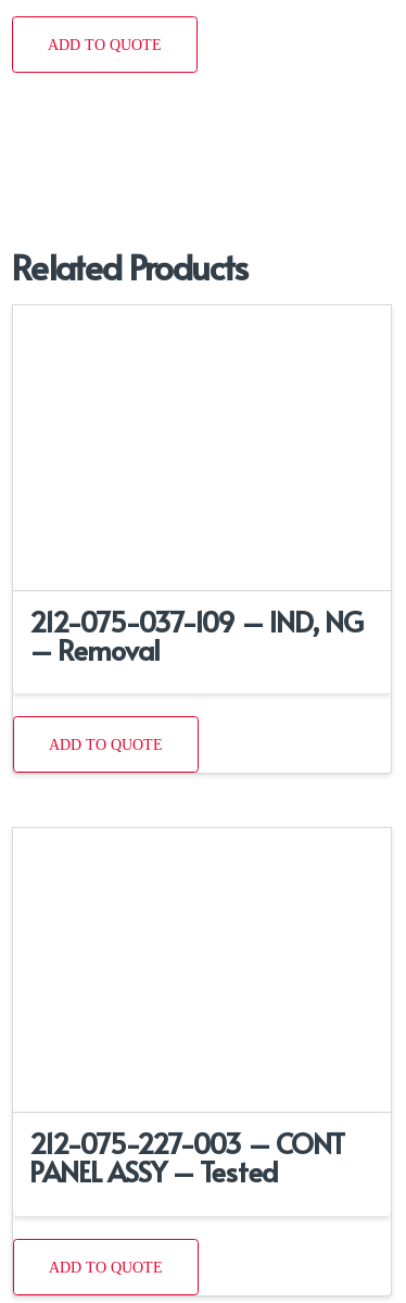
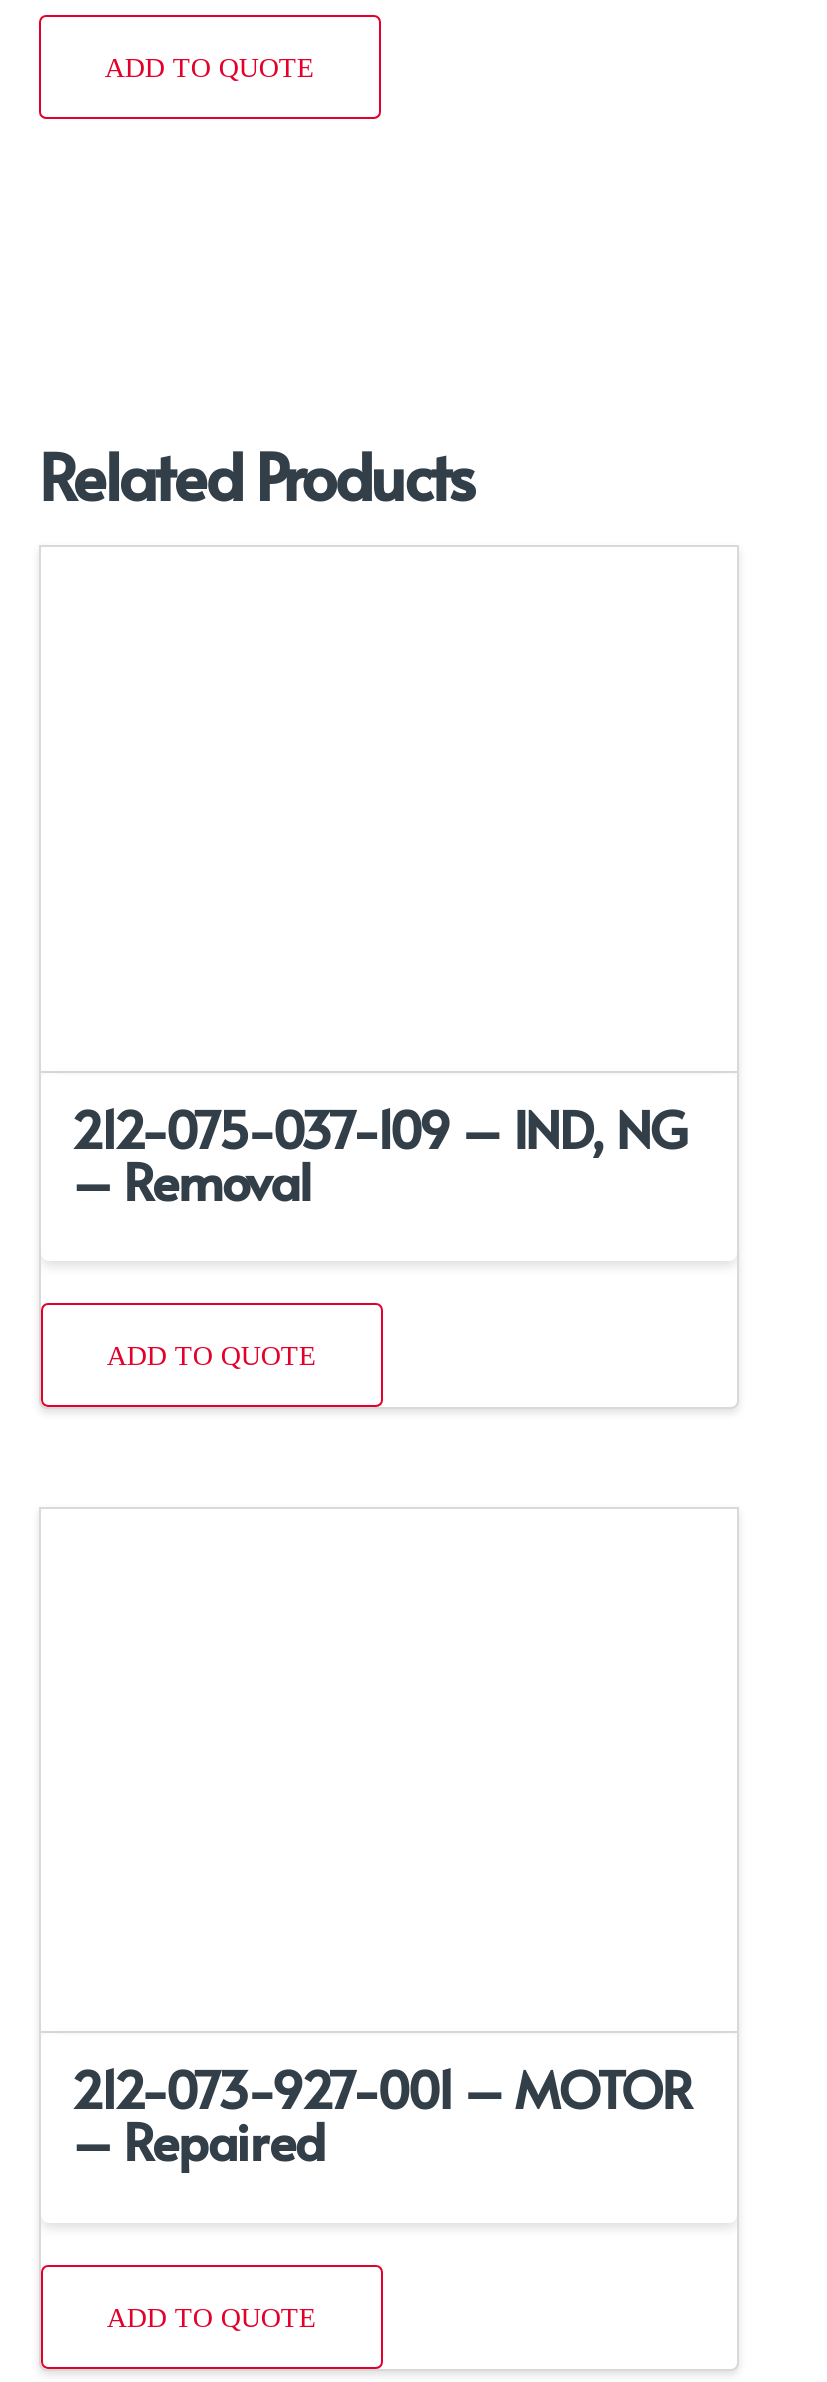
[29,1124,344,1190] 212-075-227-003 – CONT | PANEL ASSY – Tested -> [71,2054,692,2176] 212-073-927-001 – MOTOR | – Repaired

